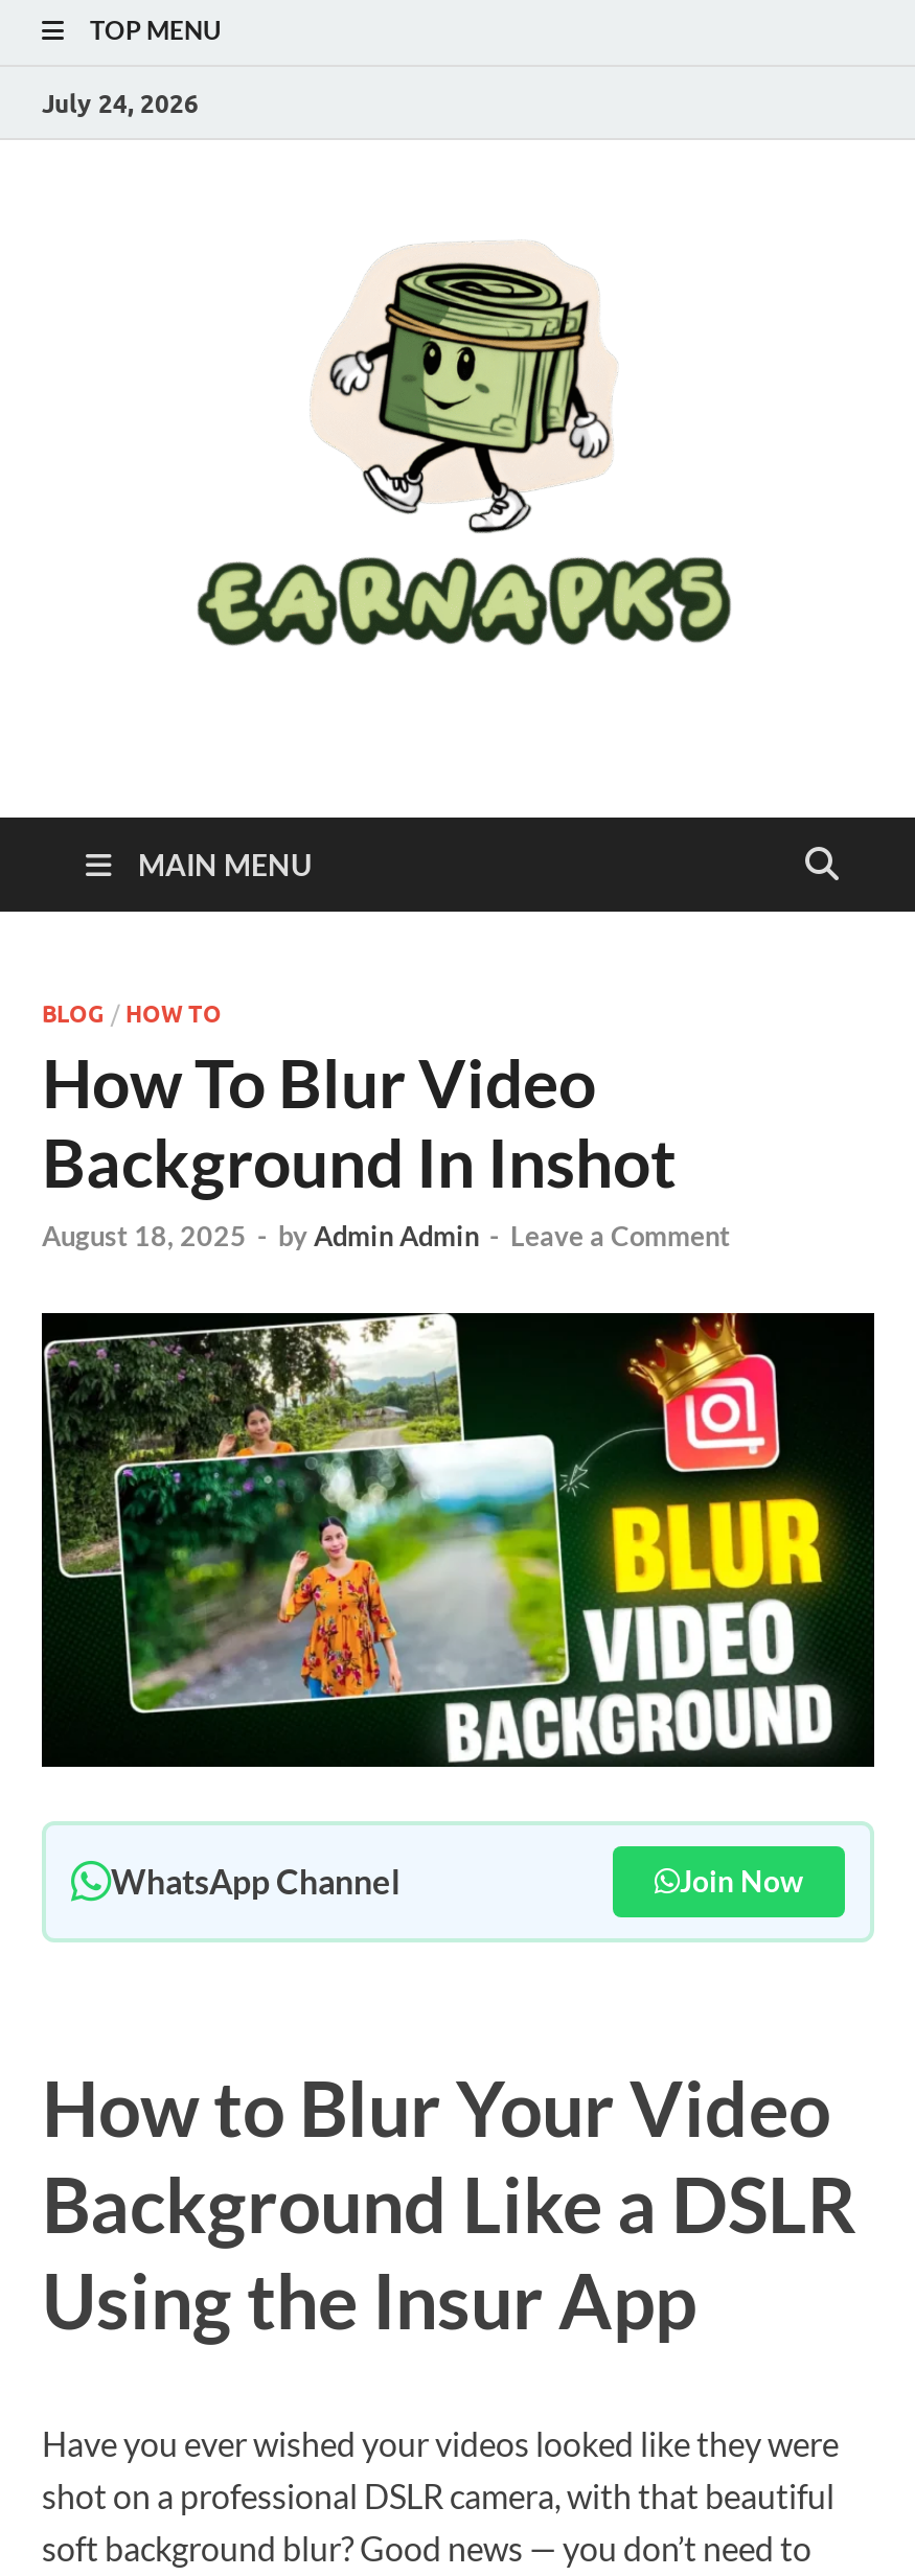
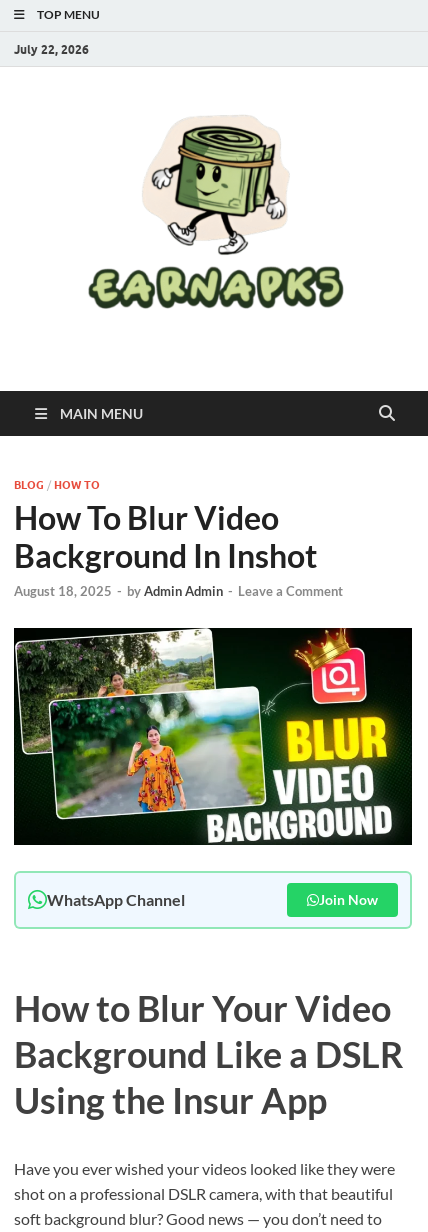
[42,87,199,118] July 24, 2026 -> [14,41,89,56] July 22, 2026

